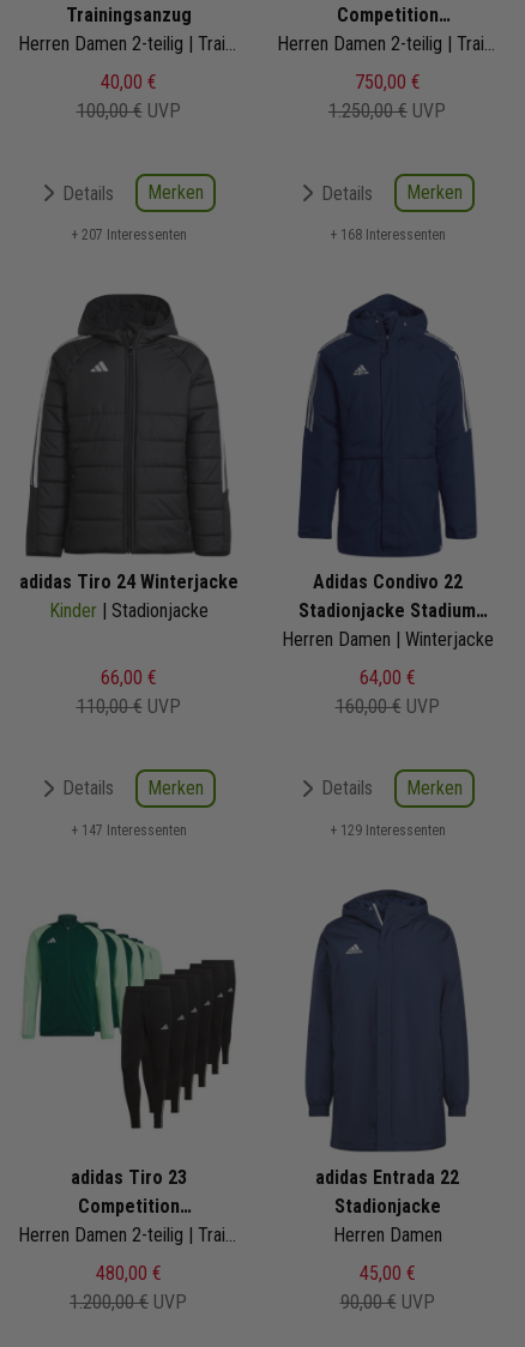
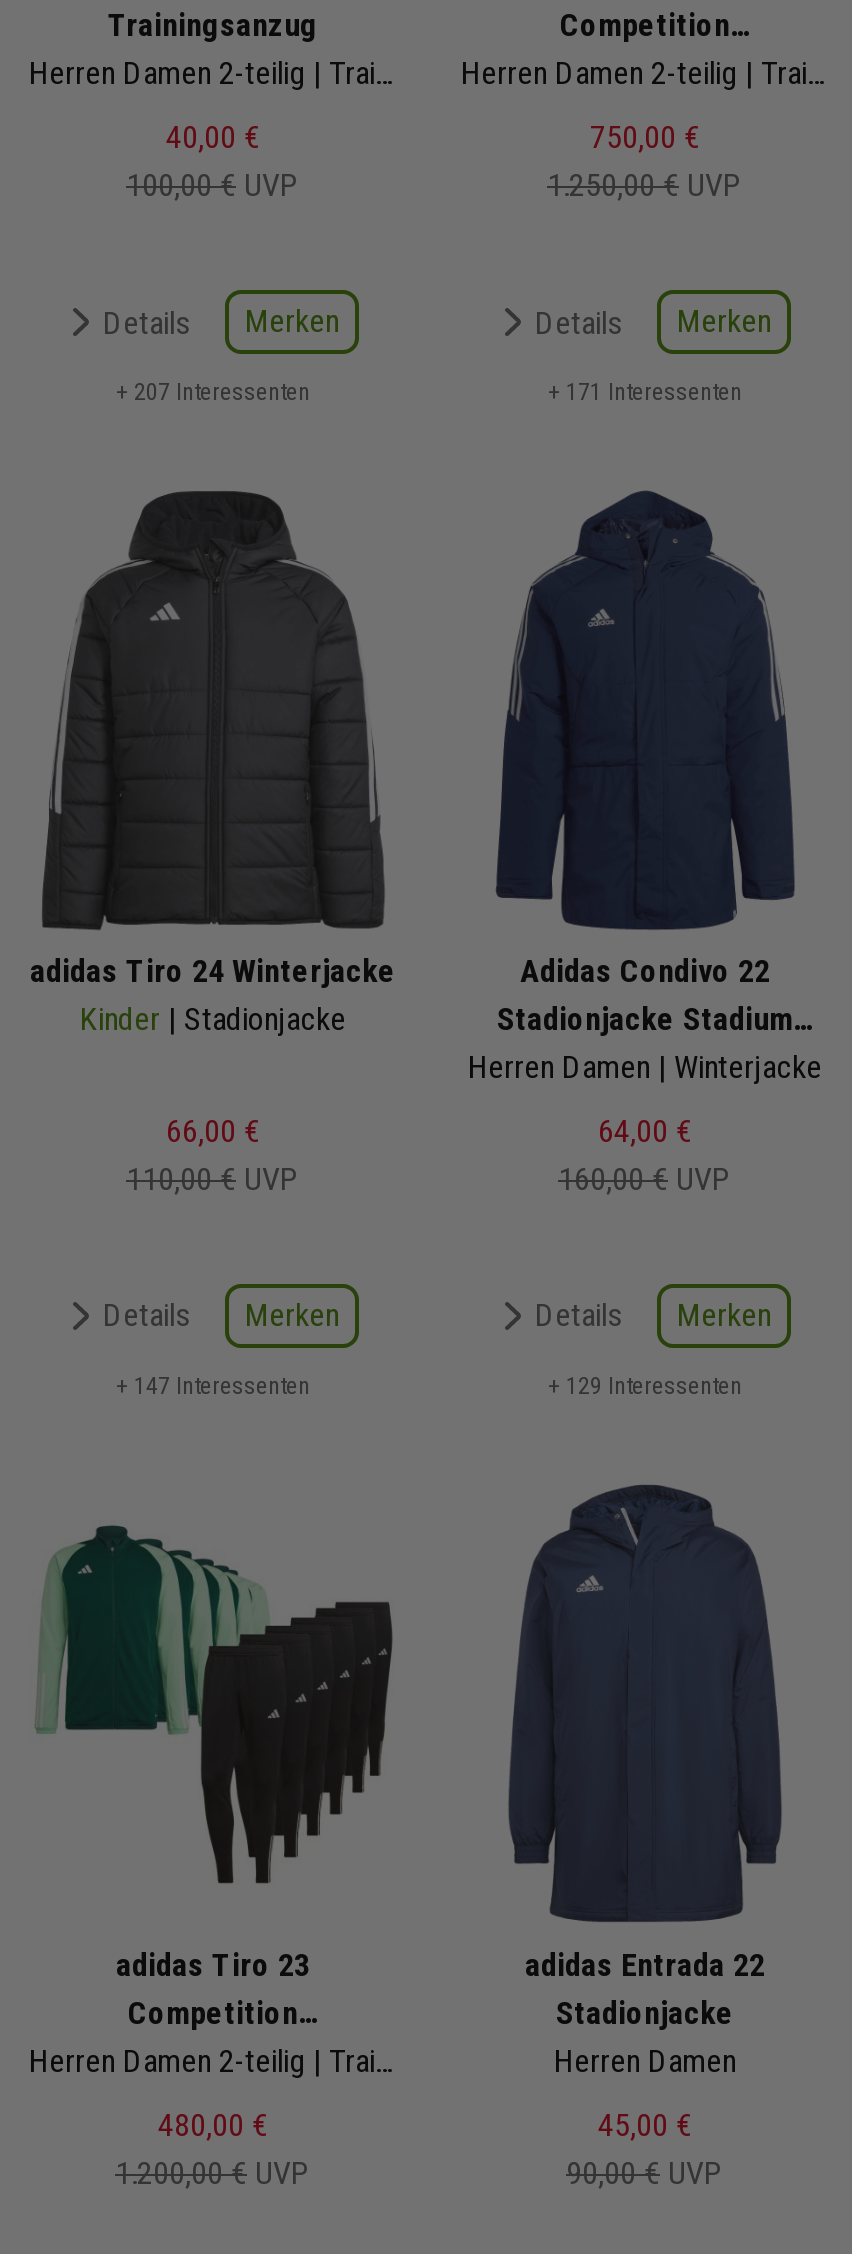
[329,227,445,244] + 168 Interessenten -> [548,378,742,406] + 171 Interessenten

